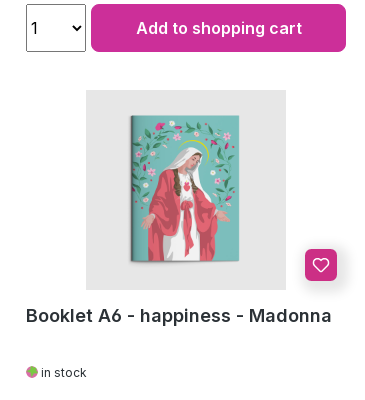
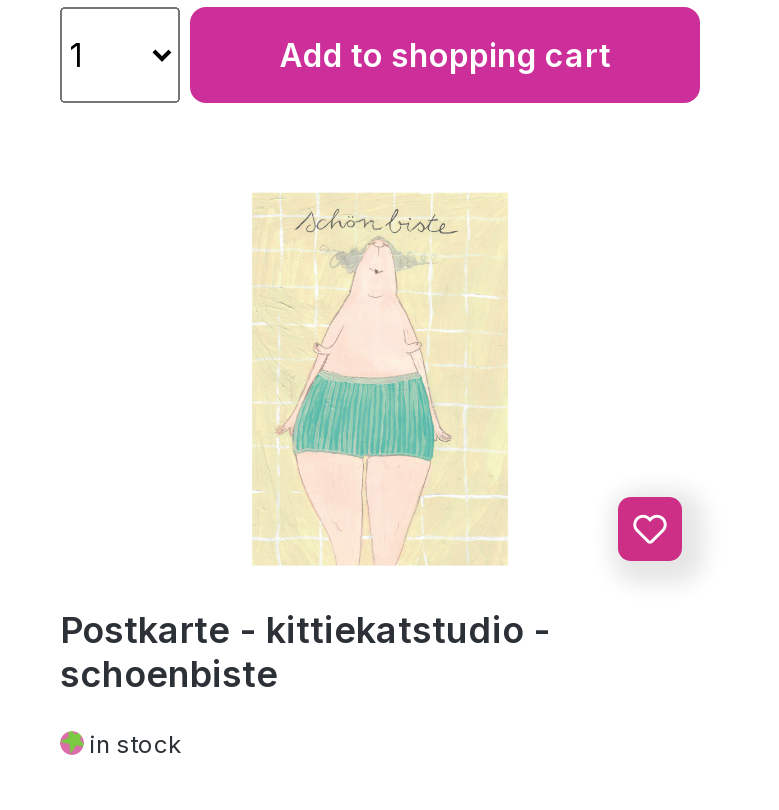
[26,98,332,326] [image] | Booklet A6 - happiness - Madonna -> [60,193,550,695] [image] | Postkarte - kittiekatstudio - | schoenbiste

